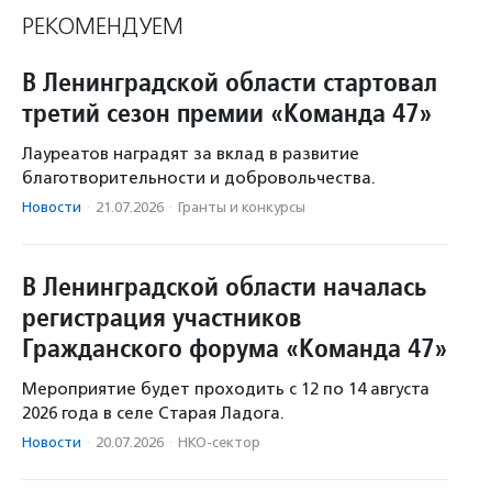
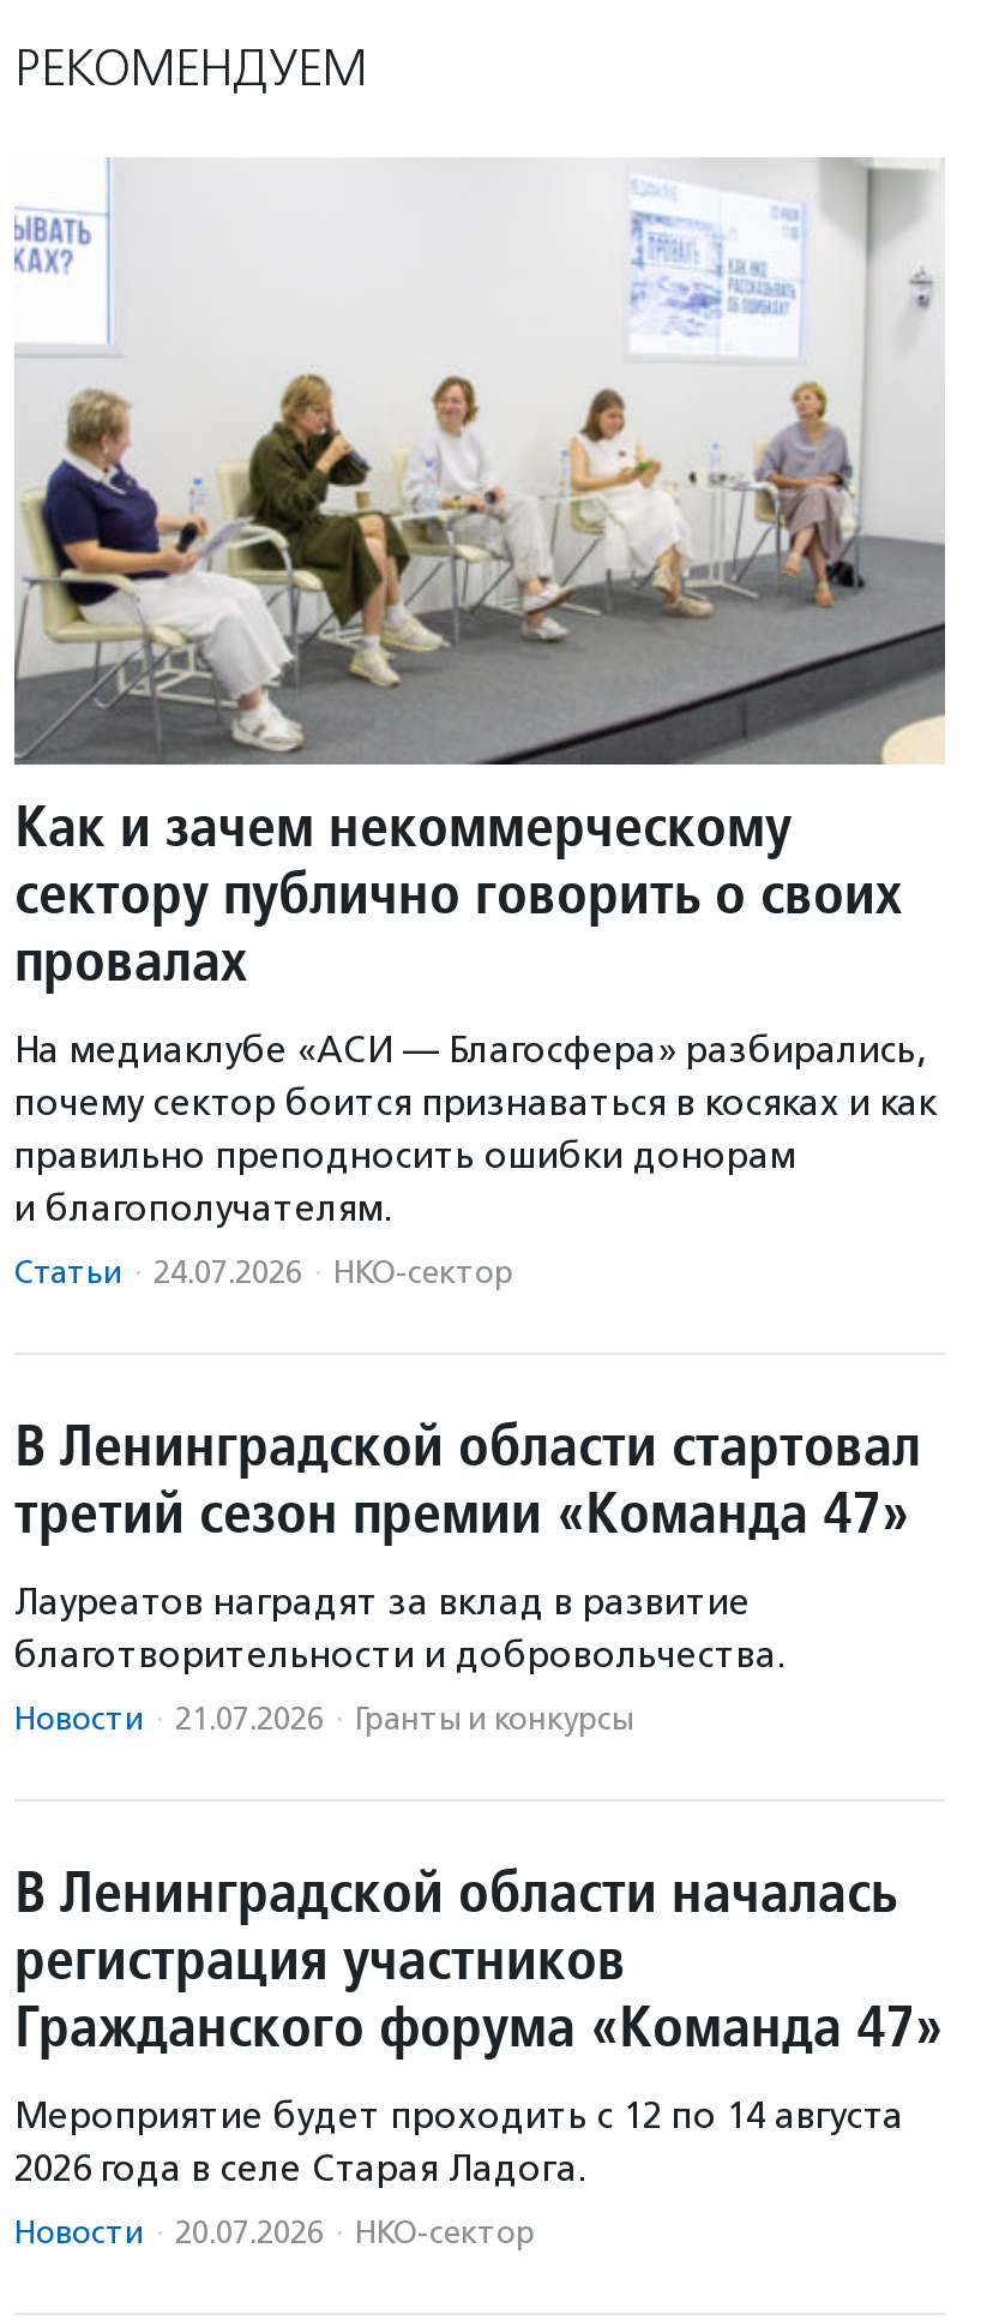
none -> [12,157,947,1289] [image] | Как и зачем некоммерческому | сектору публично говорить о своих | провалах | На медиаклубе «АСИ — Благосфера» разбирались, | почему сектор боится признаваться в косяках и как | правильно преподносить ошибки донорам | и благополучателям. | Статьи · 24.07.2026 · НКО-сектор

